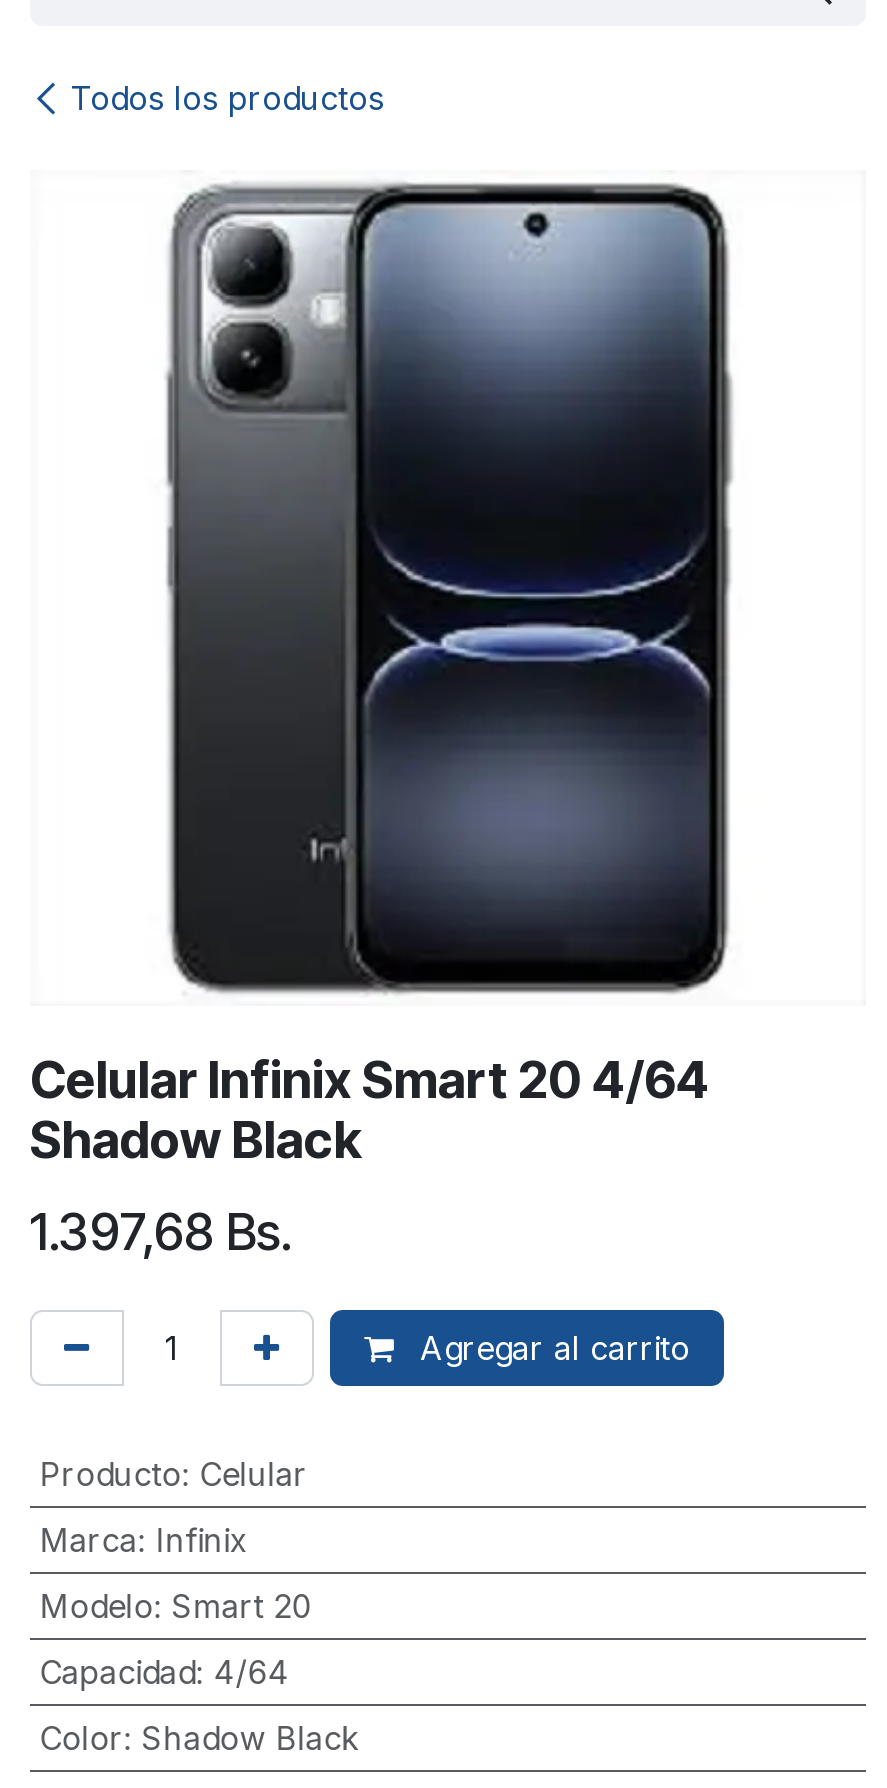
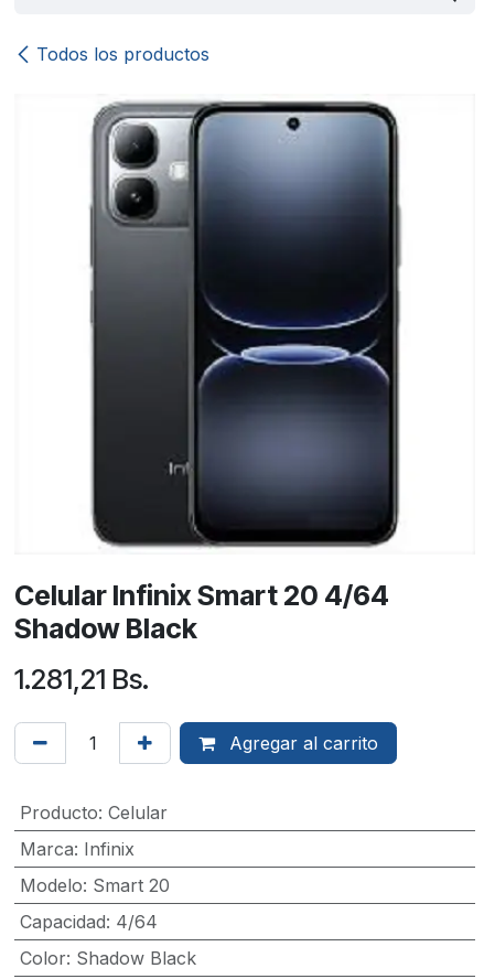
[30,1201,292,1261] 1.397,68 Bs. -> [14,662,149,695] 1.281,21 Bs.

